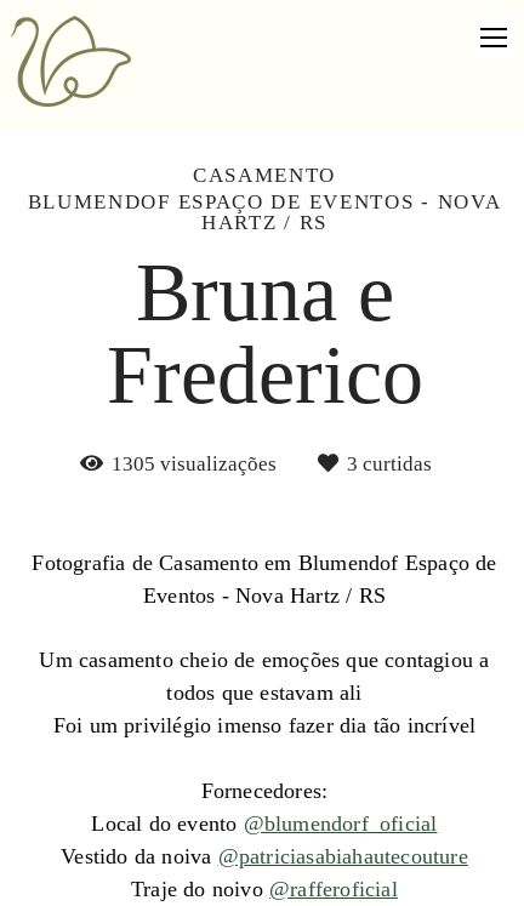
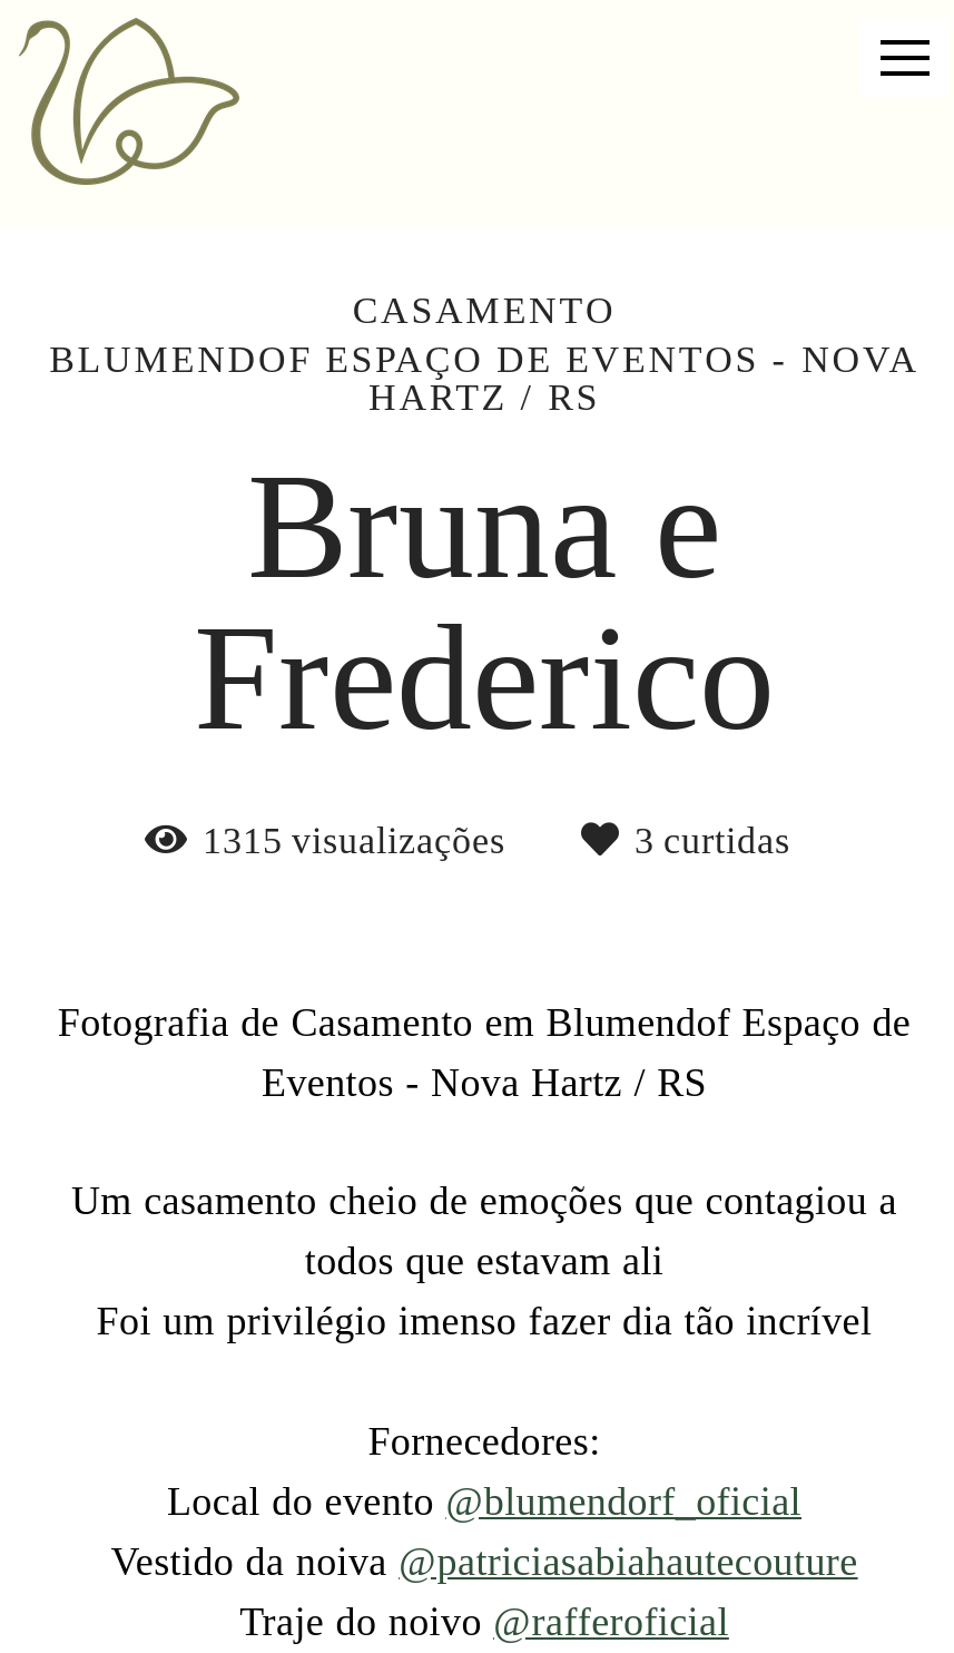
[111,452,281,475] 1305 visualizações -> [203,820,514,862] 1315 visualizações

